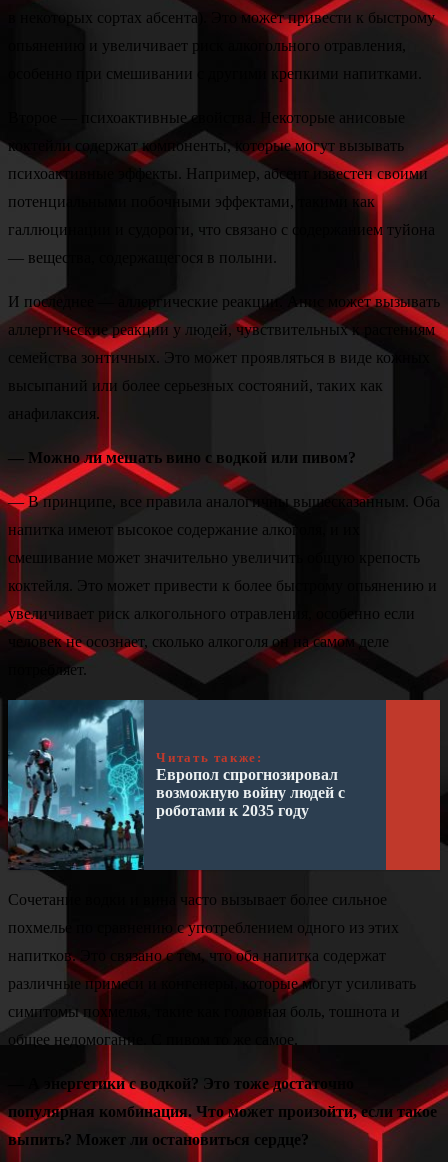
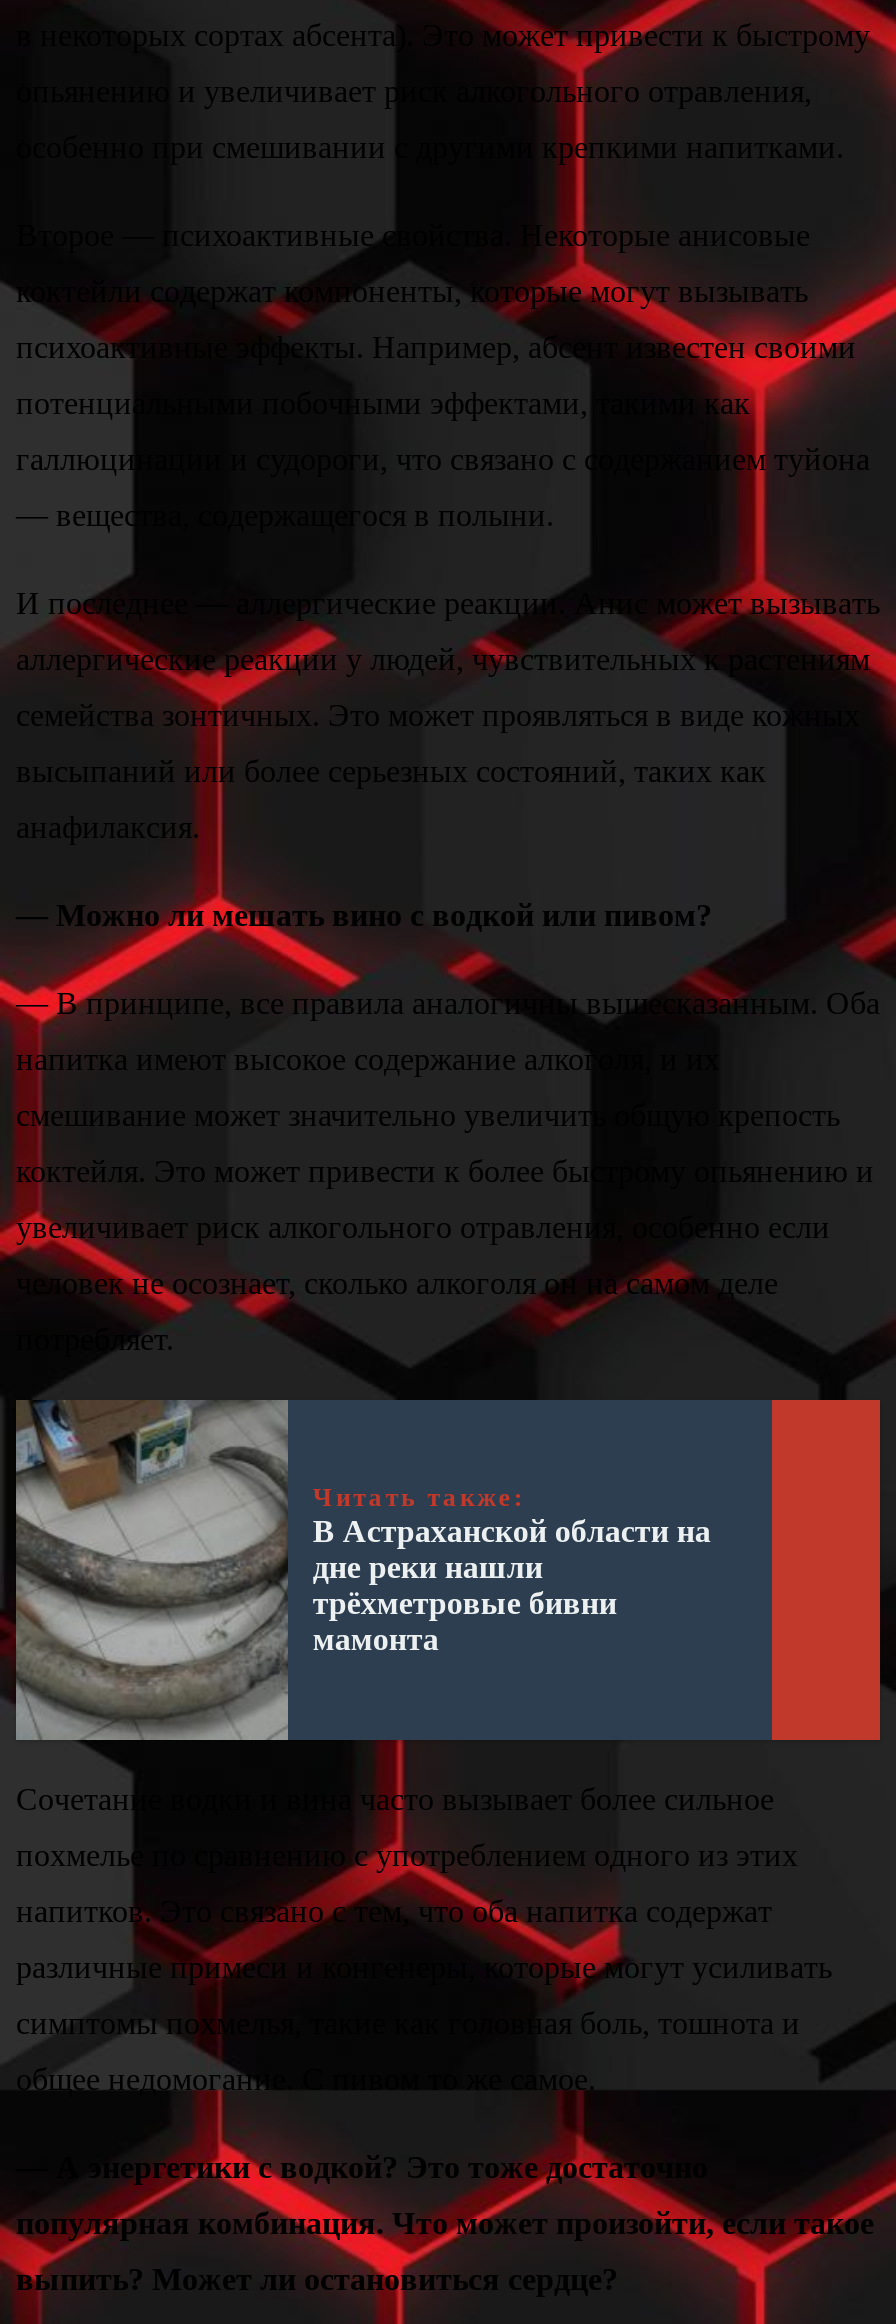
[7,700,345,871] [image] | Европол спрогнозировал | возможную войну людей с | роботами к 2035 году -> [14,1400,711,1742] [image] | В Астраханской области на | дне реки нашли | трёхметровые бивни | мамонта

